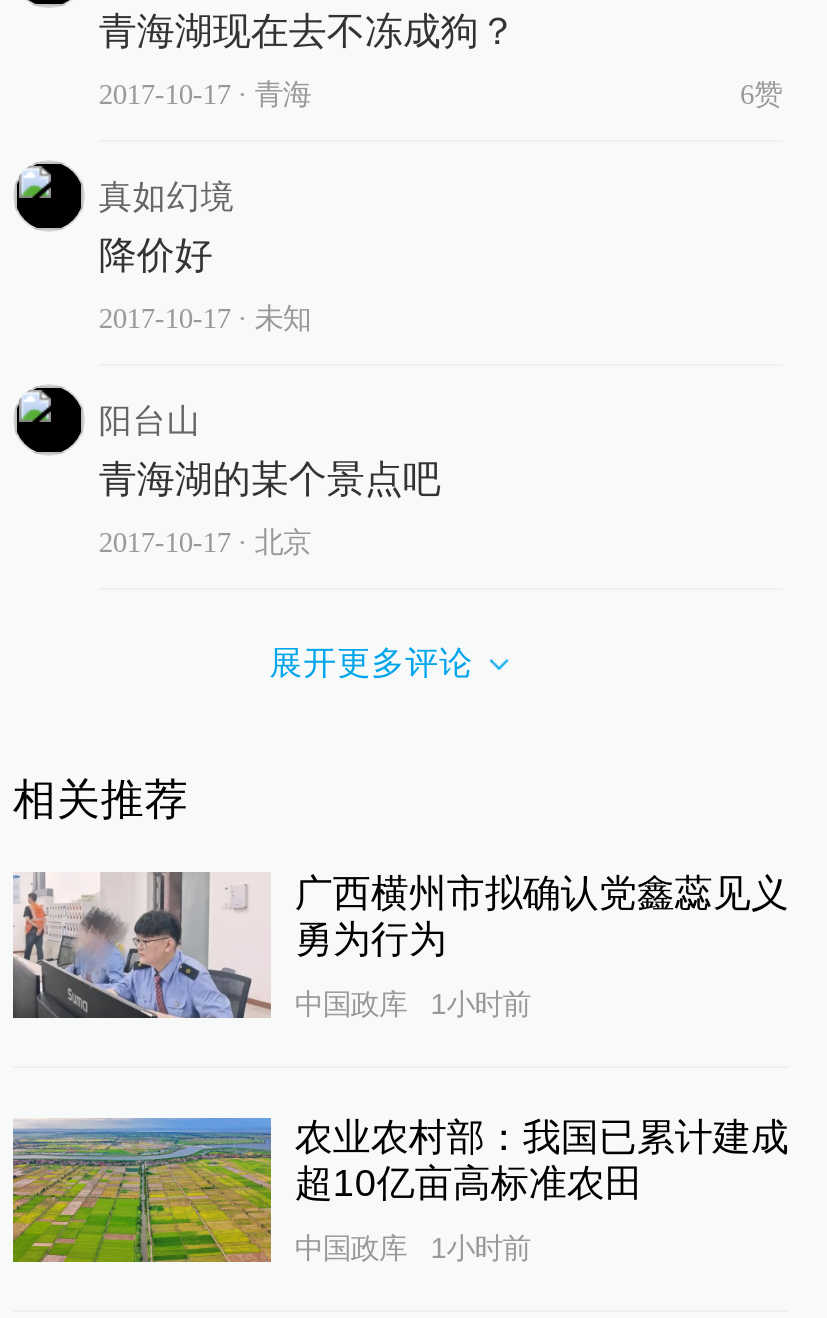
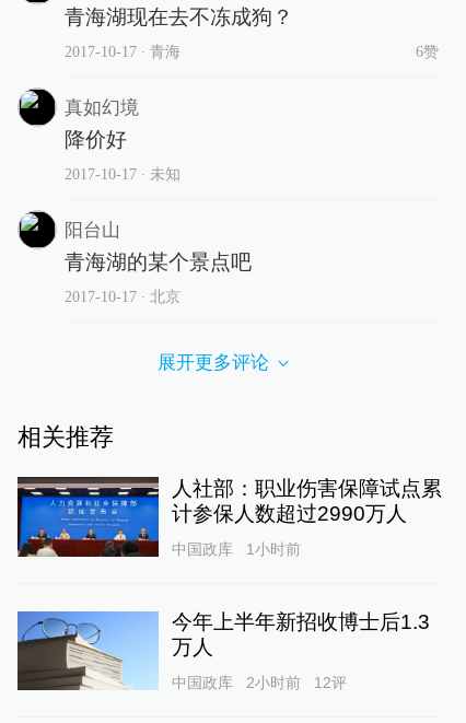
[11,871,789,1020] [image] | 广西横州市拟确认党鑫蕊见义 | 勇为行为 -> [16,476,442,558] [image] | 人社部：职业伤害保障试点累 | 计参保人数超过2990万人
[11,1117,789,1264] [image] | 农业农村部：我国已累计建成 | 超10亿亩高标准农田 -> [16,610,430,691] [image] | 今年上半年新招收博士后1.3 | 万人
[431,1233,531,1265] 1小时前 -> [246,674,346,692] 2小时前 | 12评

